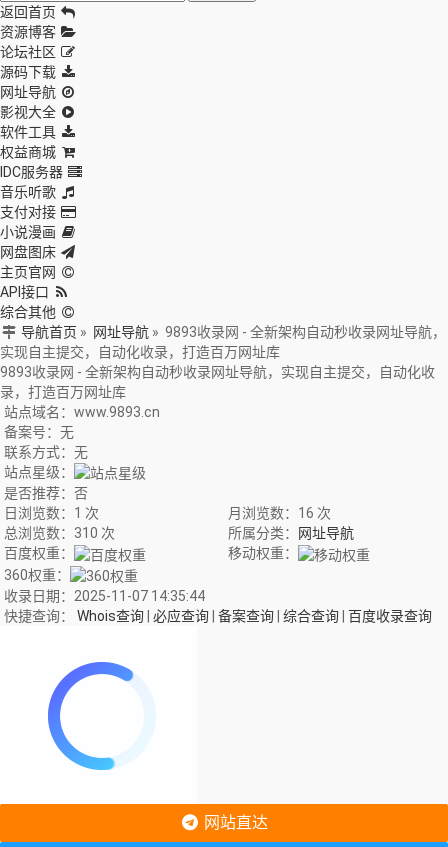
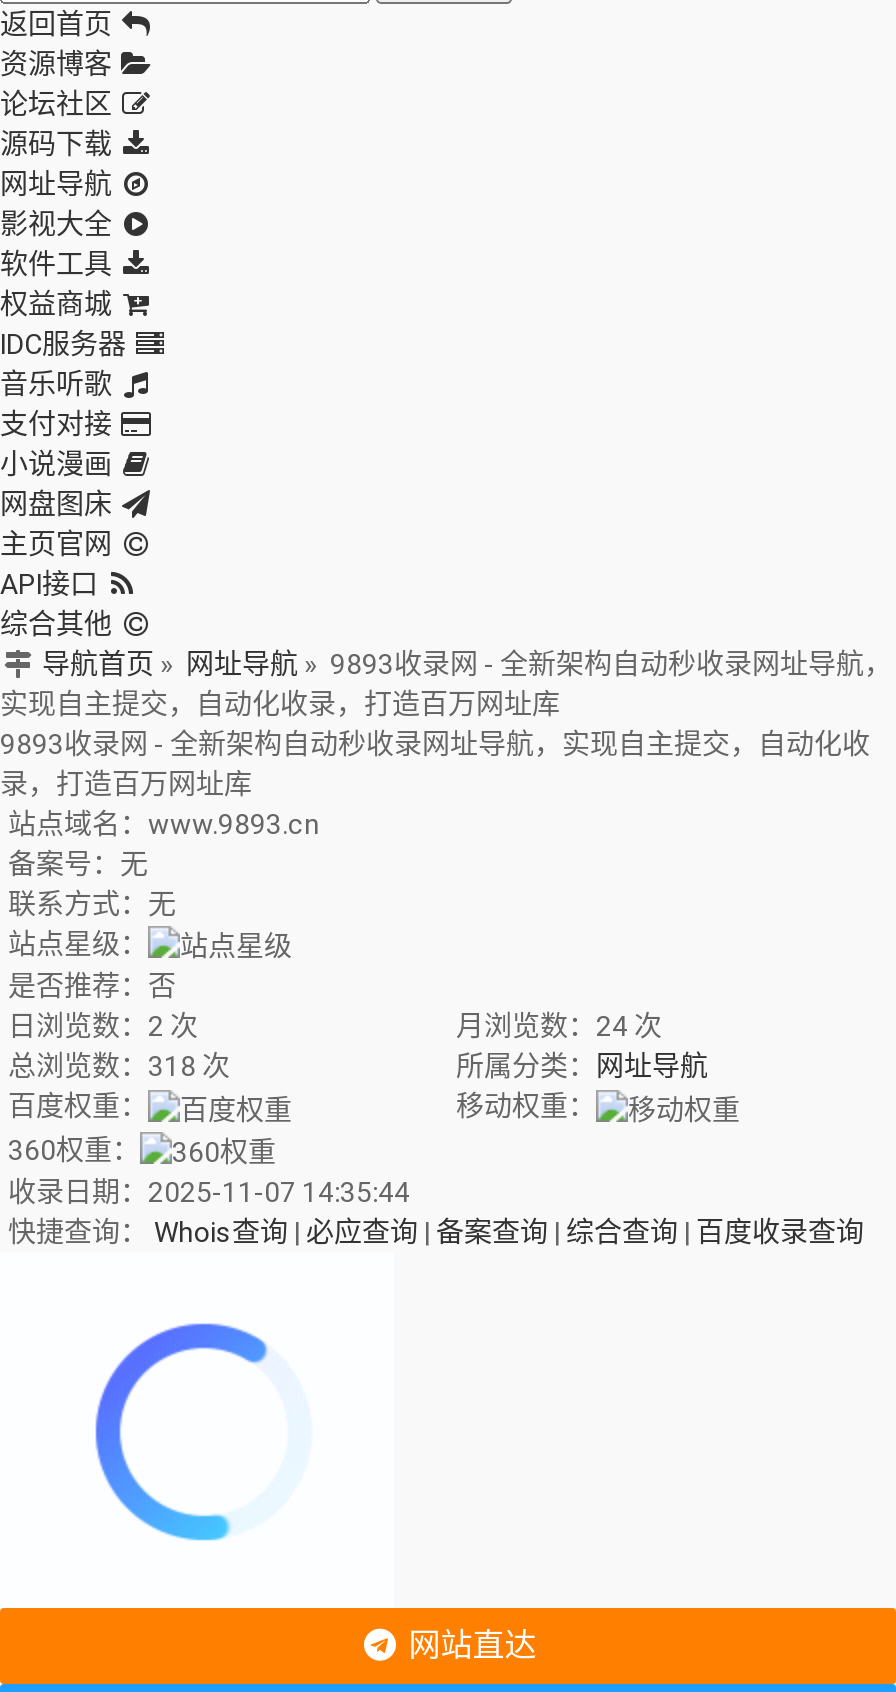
[4,505,99,521] 日浏览数：1 次 -> [8,1011,198,1043] 日浏览数：2 次
[228,505,331,521] 月浏览数：16 次 -> [456,1011,662,1043] 月浏览数：24 次
[4,525,115,541] 总浏览数：310 次 -> [8,1051,230,1083] 总浏览数：318 次

